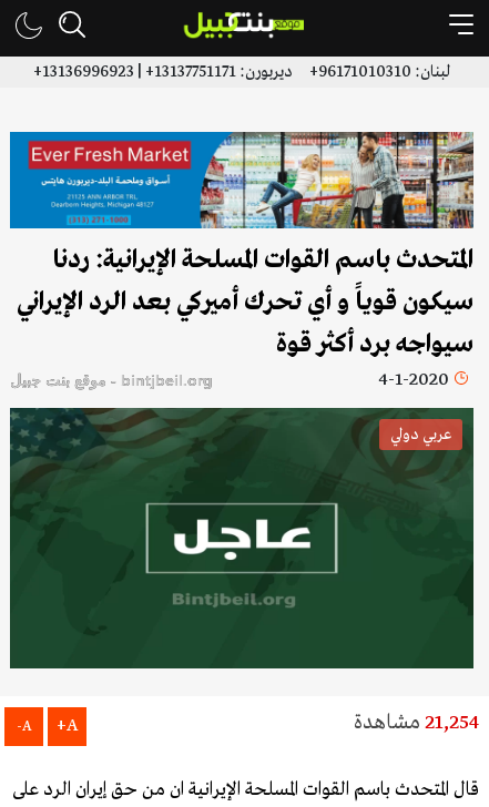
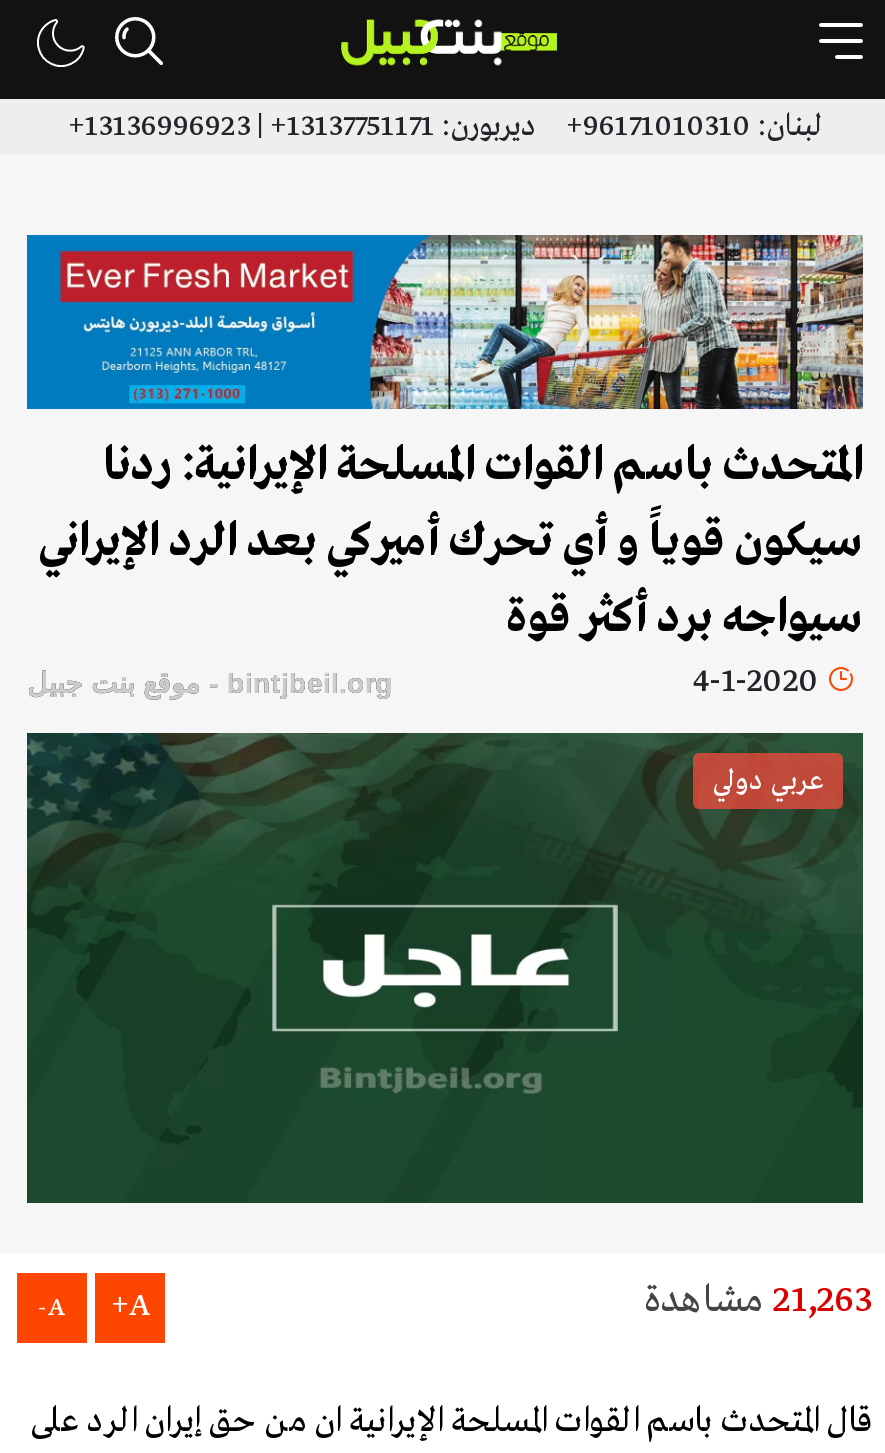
[354,710,479,736] 21,254 مشاهدة -> [645,1277,873,1325] 21,263 مشاهدة

